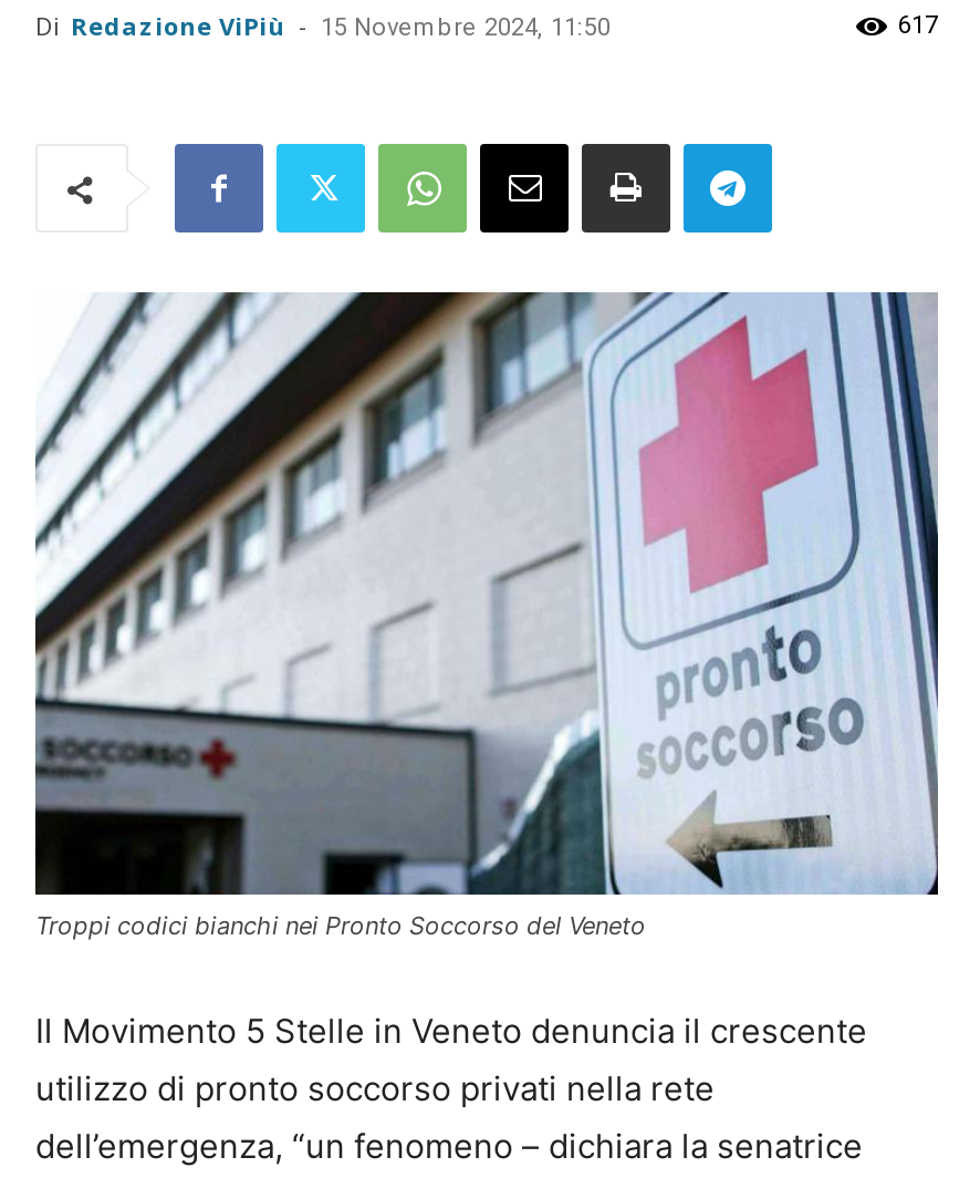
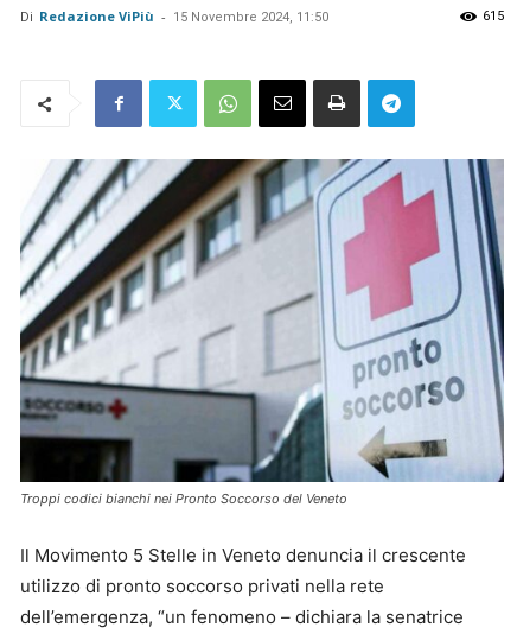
[898,11,938,40] 617 -> [483,8,504,24] 615

